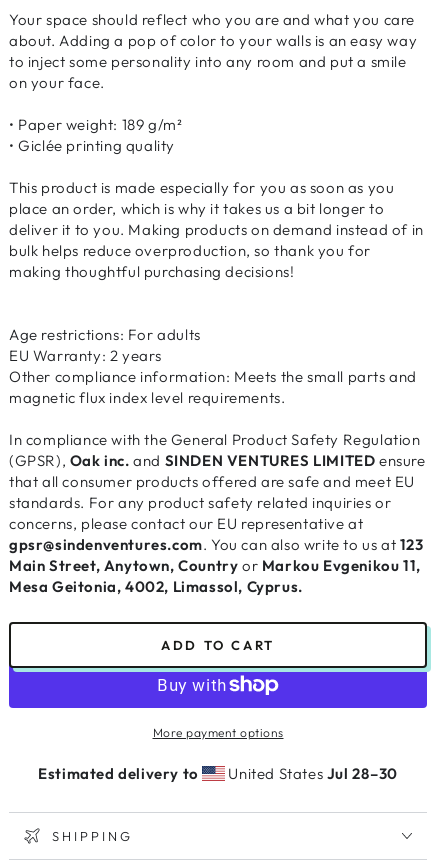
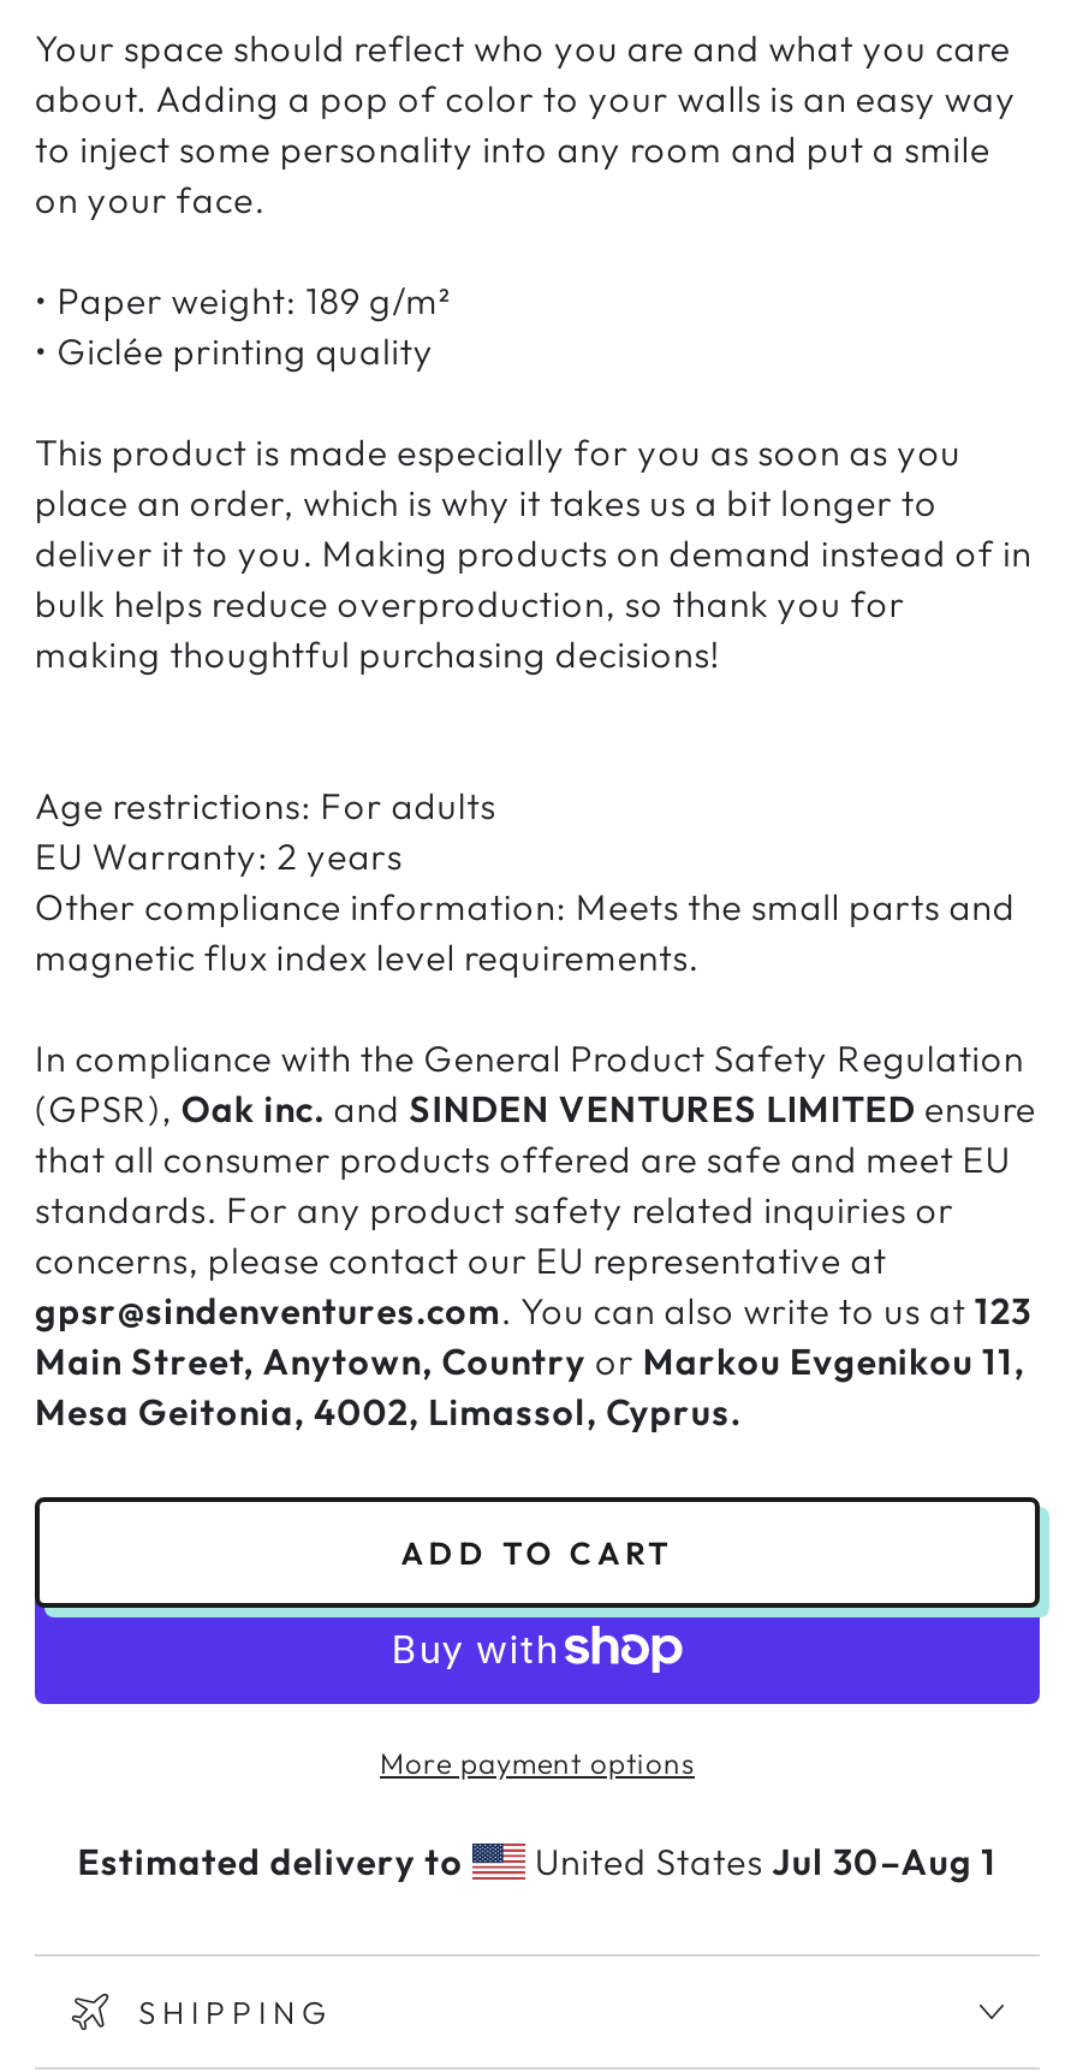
[225,764,398,783] United States Jul 28–30 -> [526,1839,997,1884] United States Jul 30–Aug 1

